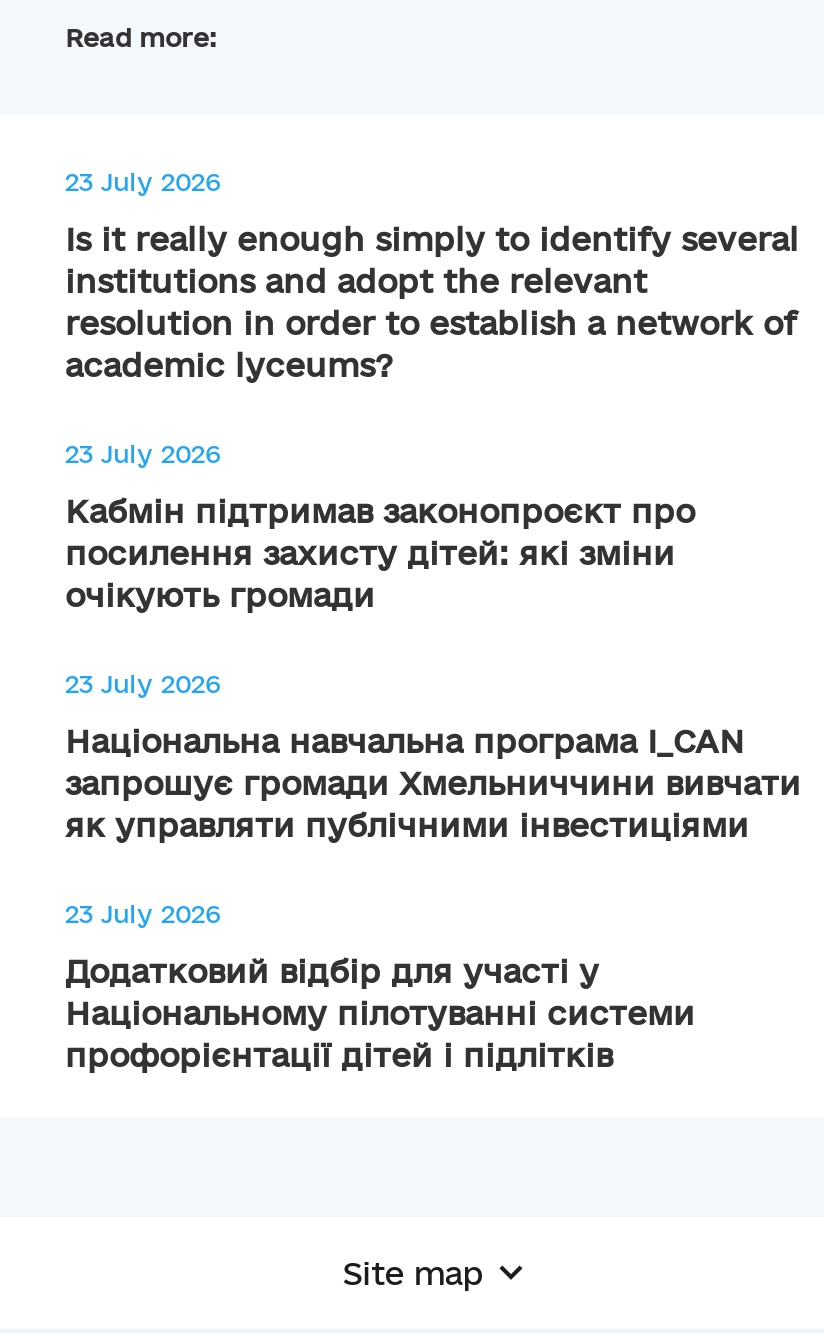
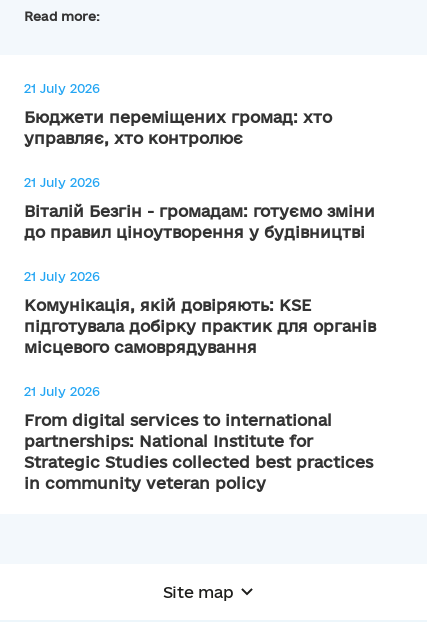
[65,167,221,195] 23 July 2026 -> [24,81,100,95] 21 July 2026
[65,221,799,383] Is it really enough simply to identify several | institutions and adopt the relevant | resolution in order to establish a network of | academic lyceums? -> [24,108,332,147] Бюджети переміщених громад: хто | управляє, хто контролює
[65,439,221,467] 23 July 2026 -> [24,175,100,189] 21 July 2026
[65,493,695,613] Кабмін підтримав законопроєкт про | посилення захисту дітей: які зміни | очікують громади -> [24,202,375,241] Віталій Безгін - громадам: готуємо зміни | до правил ціноутворення у будівництві
[65,669,221,697] 23 July 2026 -> [24,269,100,283] 21 July 2026
[65,723,801,843] Національна навчальна програма I_CAN | запрошує громади Хмельниччини вивчати | як управляти публічними інвестиціями -> [24,296,376,356] Комунікація, якій довіряють: KSE | підготувала добірку практик для органів | місцевого самоврядування
[65,899,221,927] 23 July 2026 -> [24,384,100,398] 21 July 2026
[65,953,695,1073] Додатковий відбір для участі у | Національному пілотуванні системи | профорієнтації дітей і підлітків -> [24,411,373,492] From digital services to international | partnerships: National Institute for | Strategic Studies collected best practices | in community veteran policy

